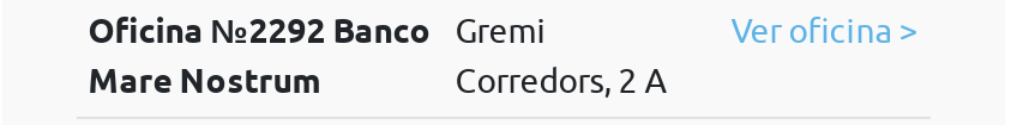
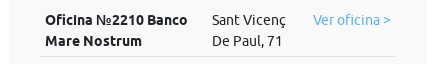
[88,12,431,50] Oficina №2292 Banco -> [45,12,188,28] Oficina №2210 Banco
[455,12,666,100] Gremi | Corredors, 2 A -> [212,12,286,49] Sant Vicenç | De Paul, 71

